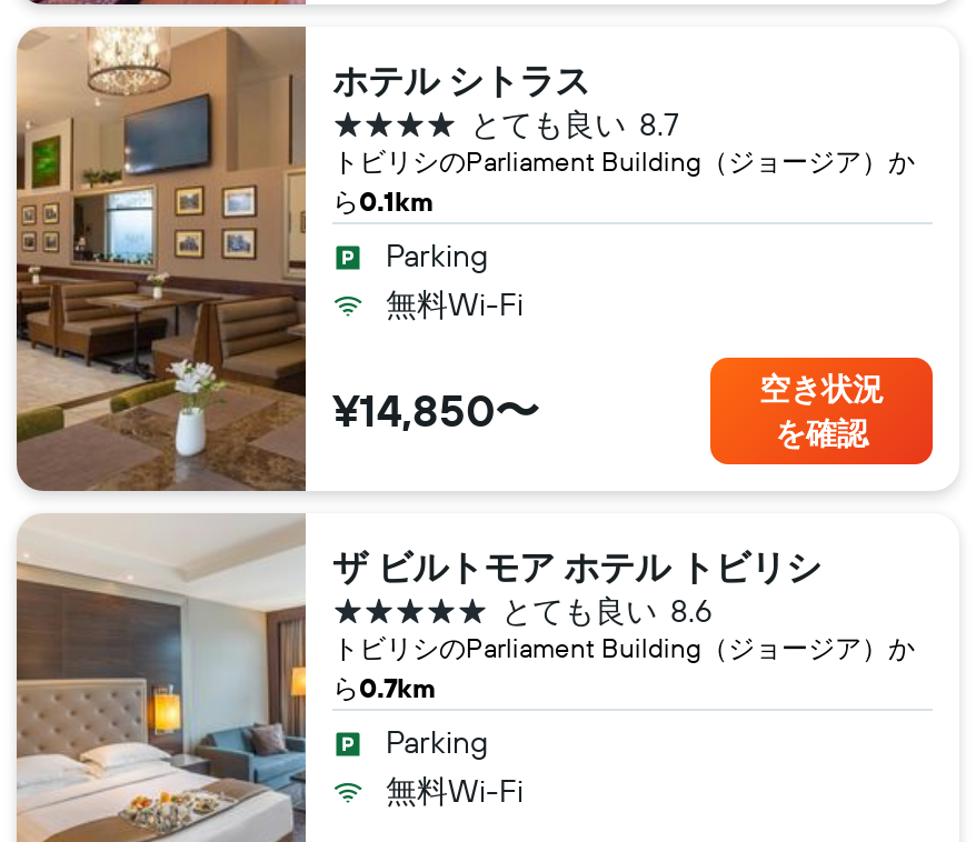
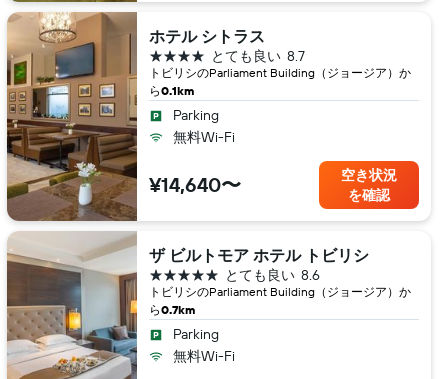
[332,382,539,438] ¥14,850〜 -> [149,172,241,197] ¥14,640〜

